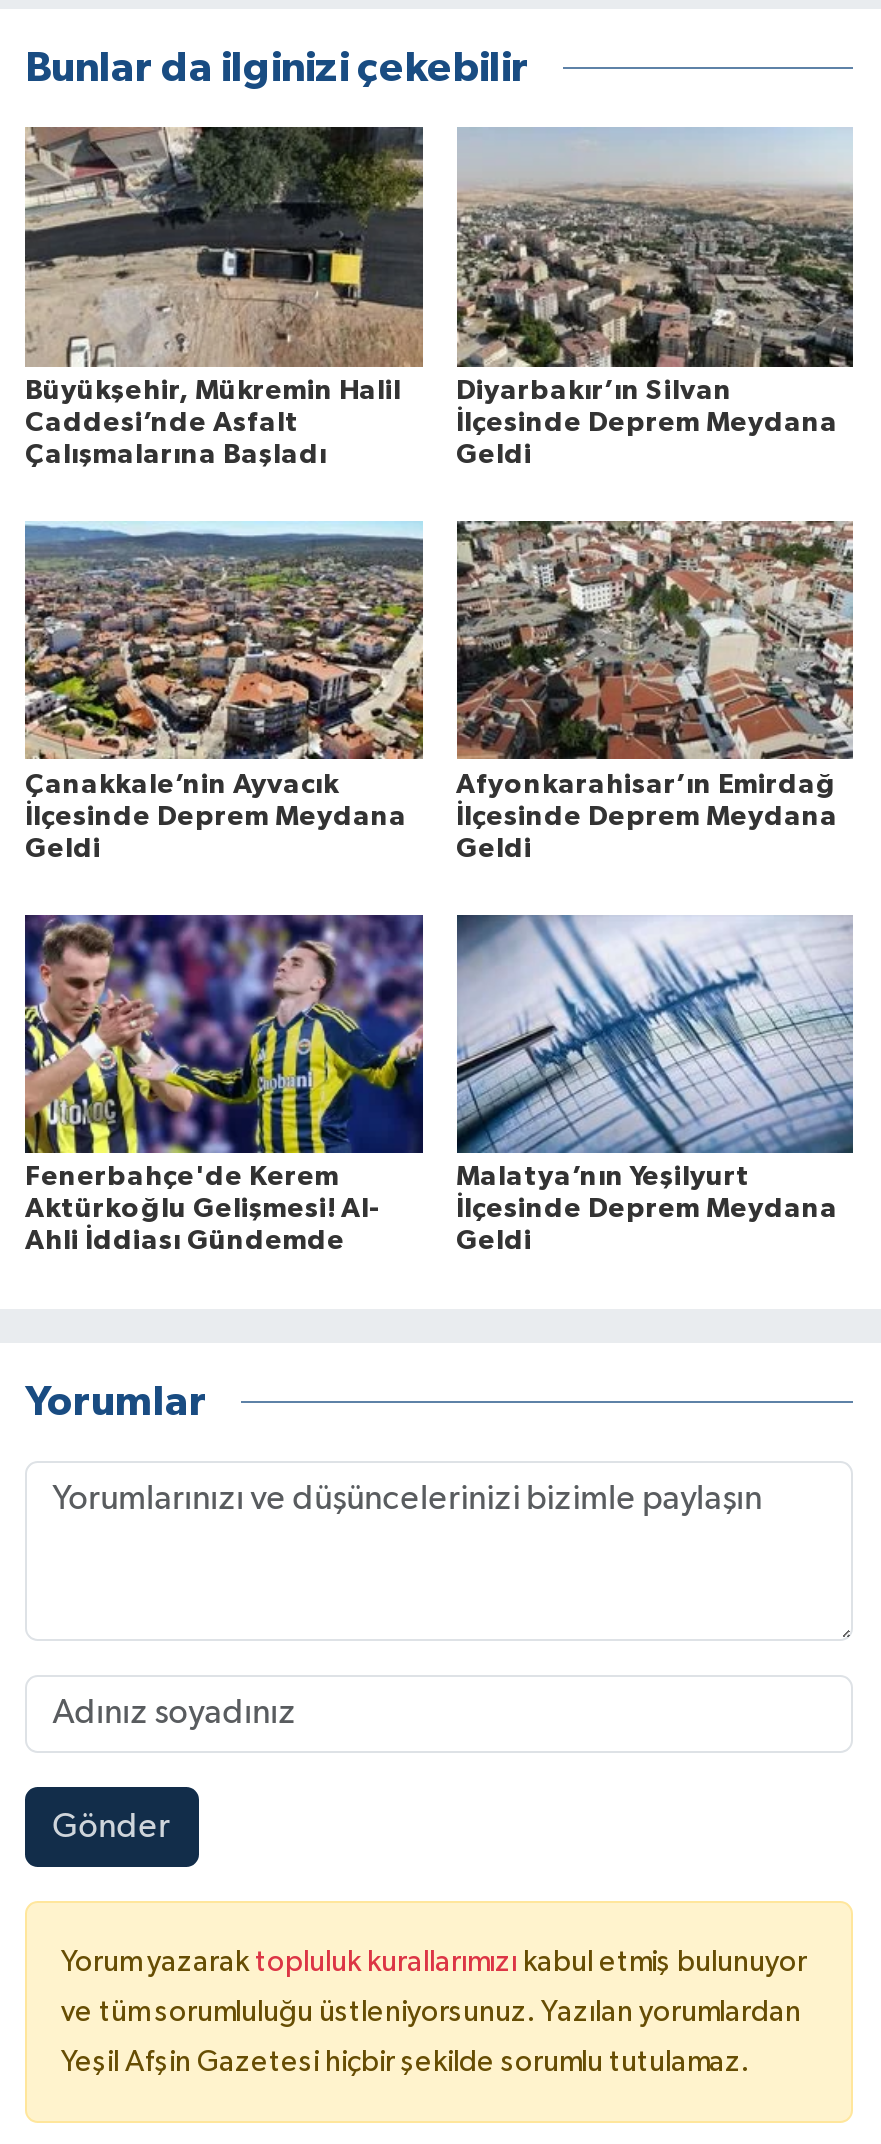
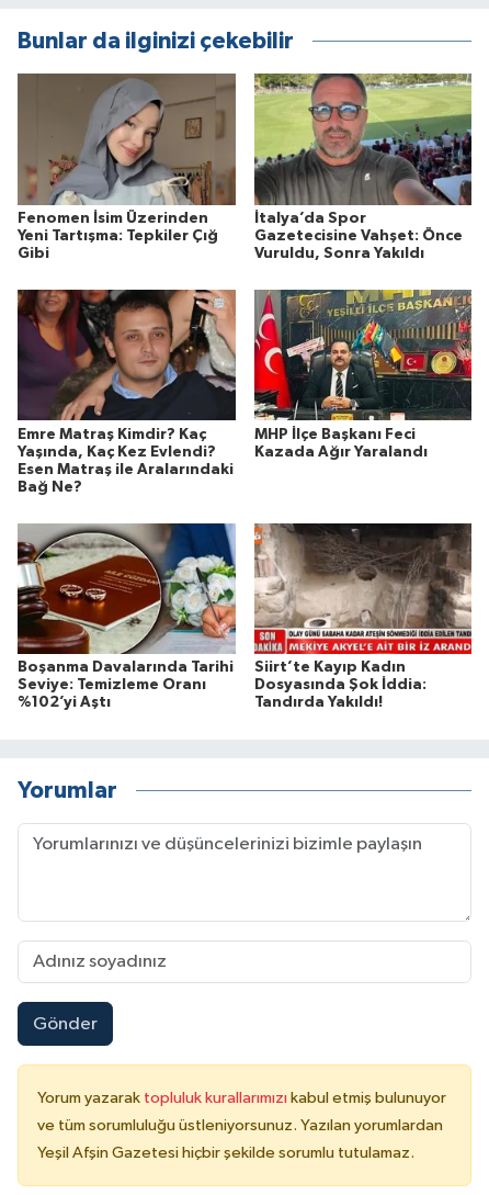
[25,125,423,469] [image] | Büyükşehir, Mükremin Halil | Caddesi’nde Asfalt | Çalışmalarına Başladı -> [18,72,236,261] [image] | Fenomen İsim Üzerinden | Yeni Tartışma: Tepkiler Çığ | Gibi
[455,127,853,469] [image] | Diyarbakır’ın Silvan | İlçesinde Deprem Meydana | Geldi -> [254,72,471,261] [image] | İtalya’da Spor | Gazetecisine Vahşet: Önce | Vuruldu, Sonra Yakıldı
[23,521,425,862] [image] | Çanakkale’nin Ayvacık | İlçesinde Deprem Meydana | Geldi -> [16,289,237,494] [image] | Emre Matraş Kimdir? Kaç | Yaşında, Kaç Kez Evlendi? | Esen Matraş ile Aralarındaki | Bağ Ne?
[455,519,855,862] [image] | Afyonkarahisar’ın Emirdağ | İlçesinde Deprem Meydana | Geldi -> [253,289,473,459] [image] | MHP İlçe Başkanı Feci | Kazada Ağır Yaralandı
[23,913,425,1256] [image] | Fenerbahçe'de Kerem | Aktürkoğlu Gelişmesi! Al- | Ahli İddiası Gündemde -> [16,523,237,711] [image] | Boşanma Davalarında Tarihi | Seviye: Temizleme Oranı | %102’yi Aştı
[455,913,855,1256] [image] | Malatya’nın Yeşilyurt | İlçesinde Deprem Meydana | Geldi -> [253,522,473,711] [image] | Siirt’te Kayıp Kadın | Dosyasında Şok İddia: | Tandırda Yakıldı!

